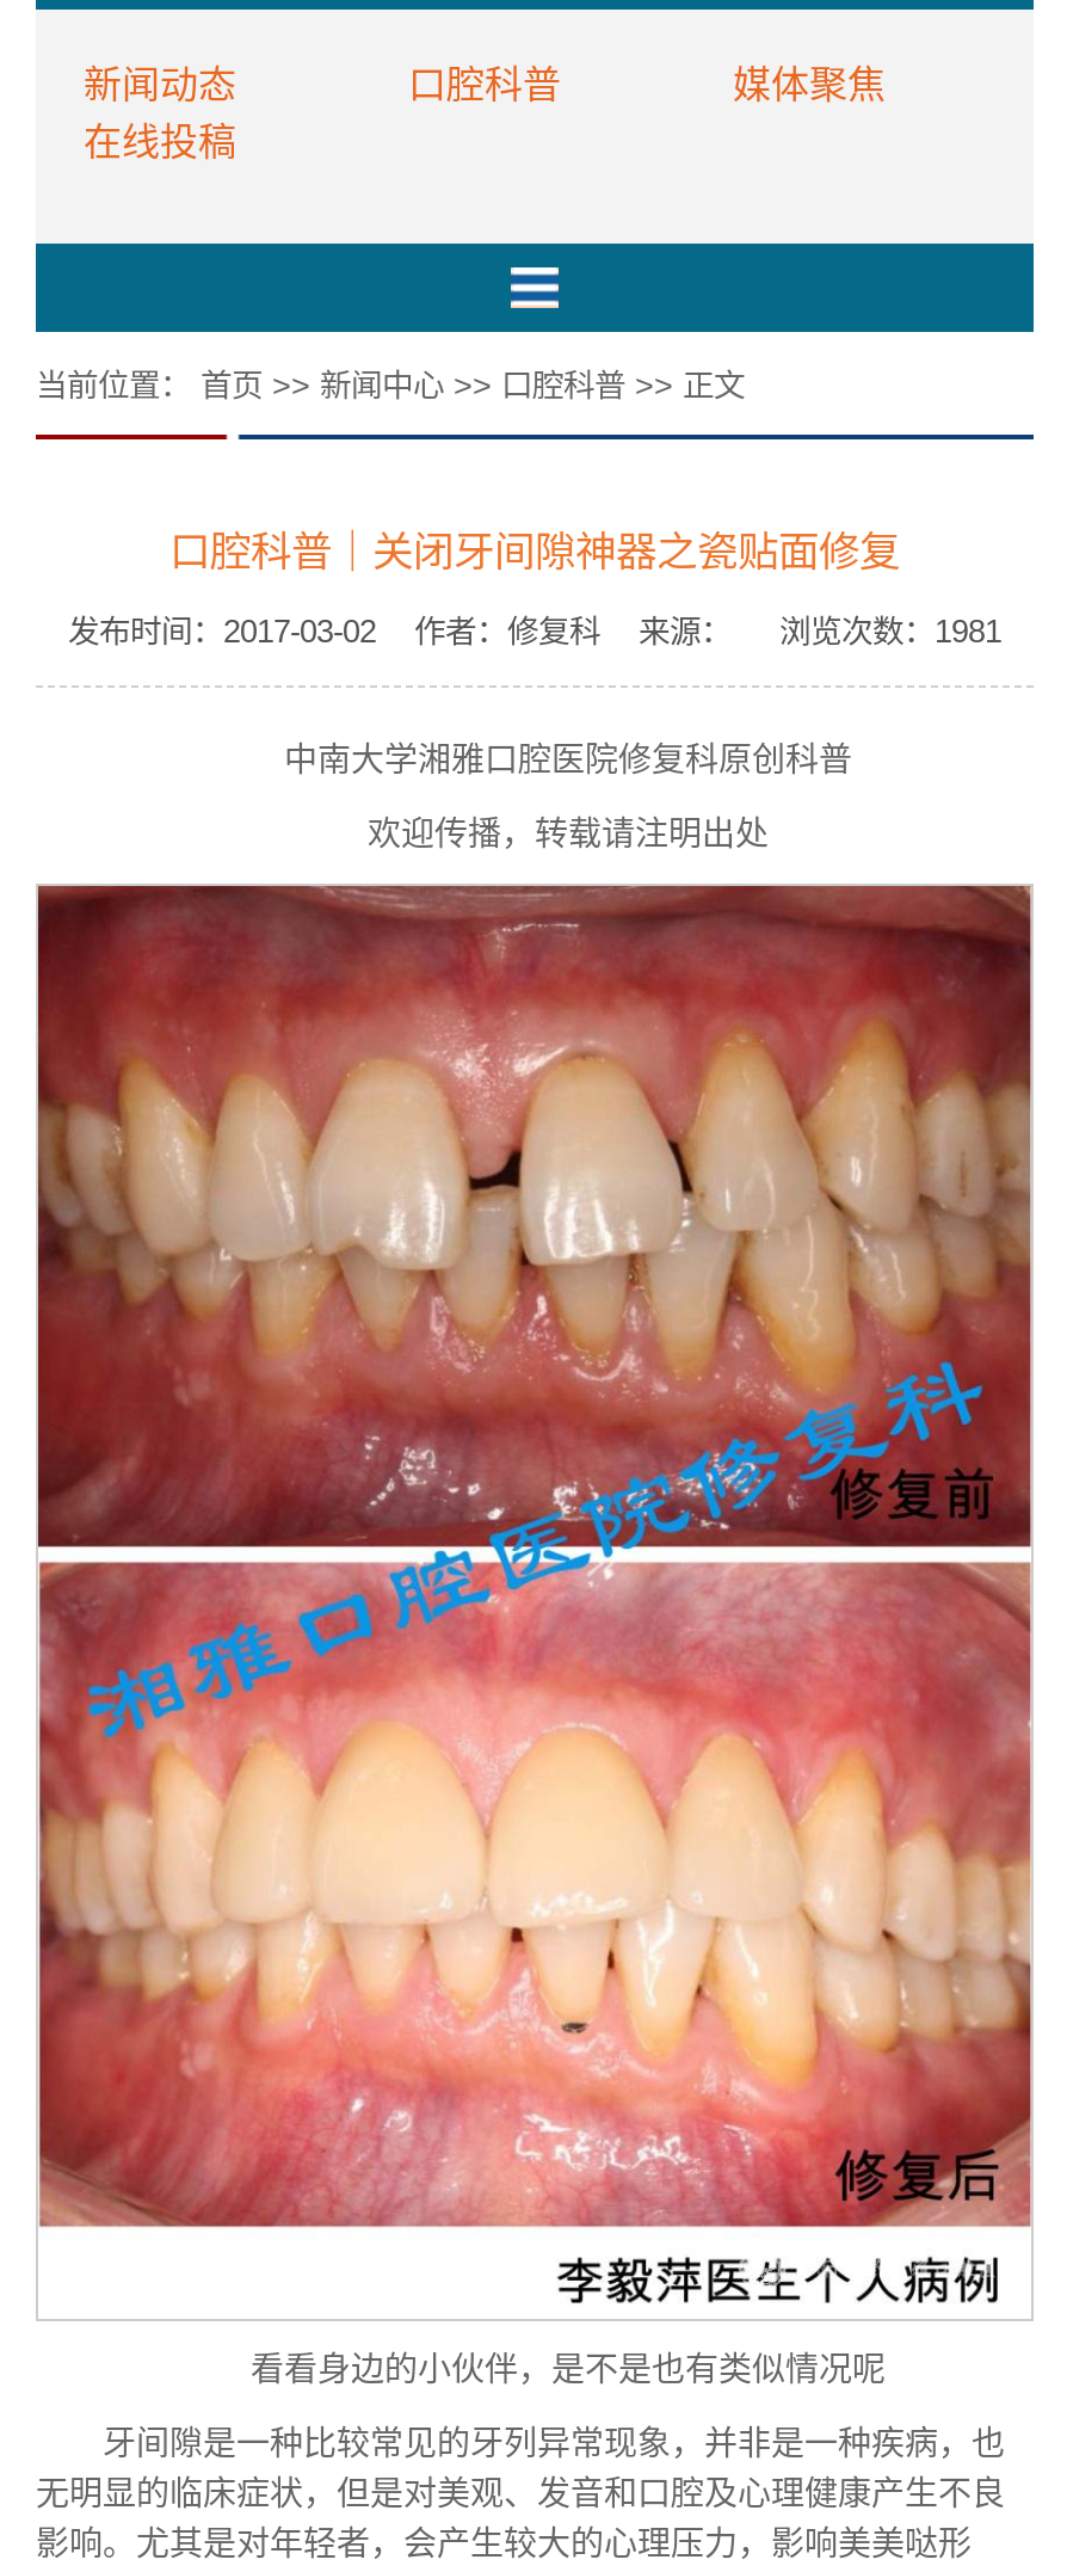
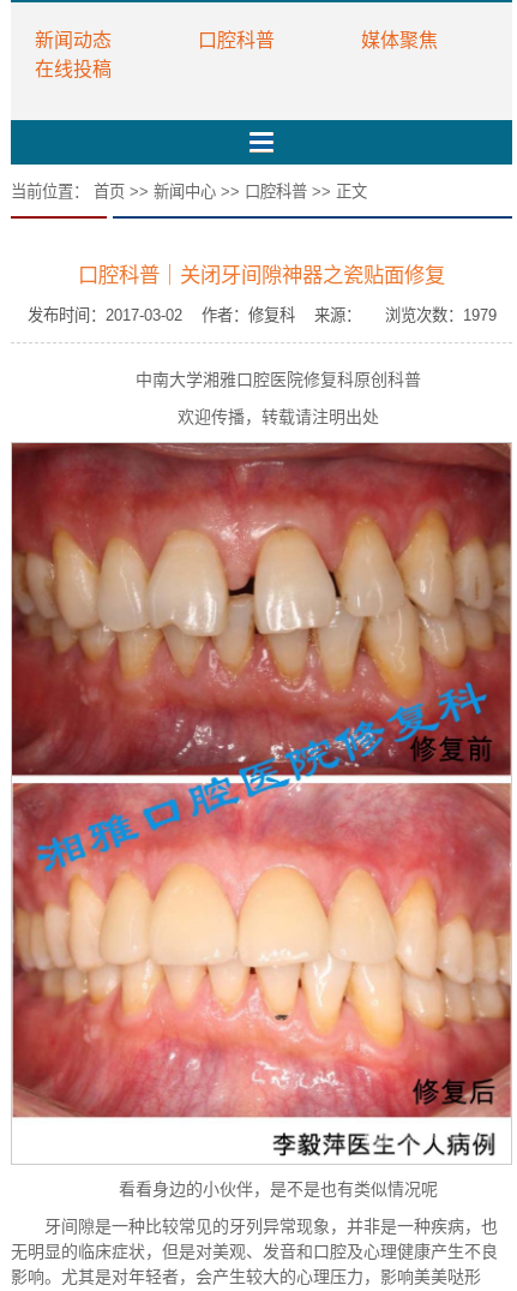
[68,614,1001,650] 发布时间：2017-03-02 作者：修复科 来源： 浏览次数：1981 -> [27,307,496,325] 发布时间：2017-03-02 作者：修复科 来源： 浏览次数：1979

